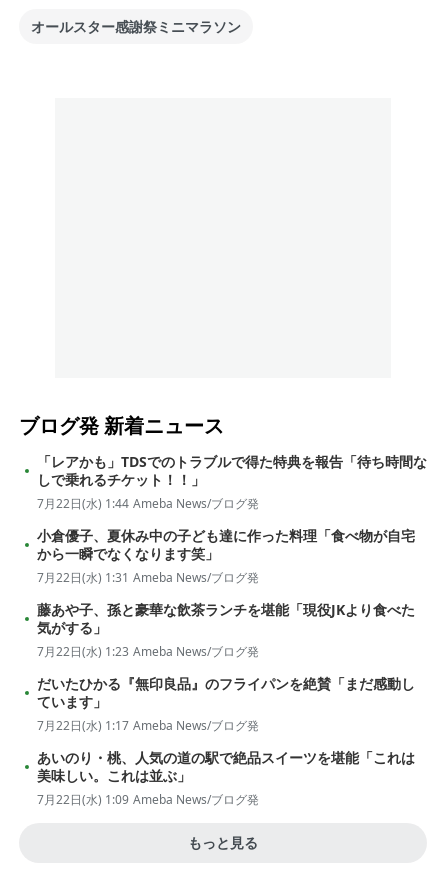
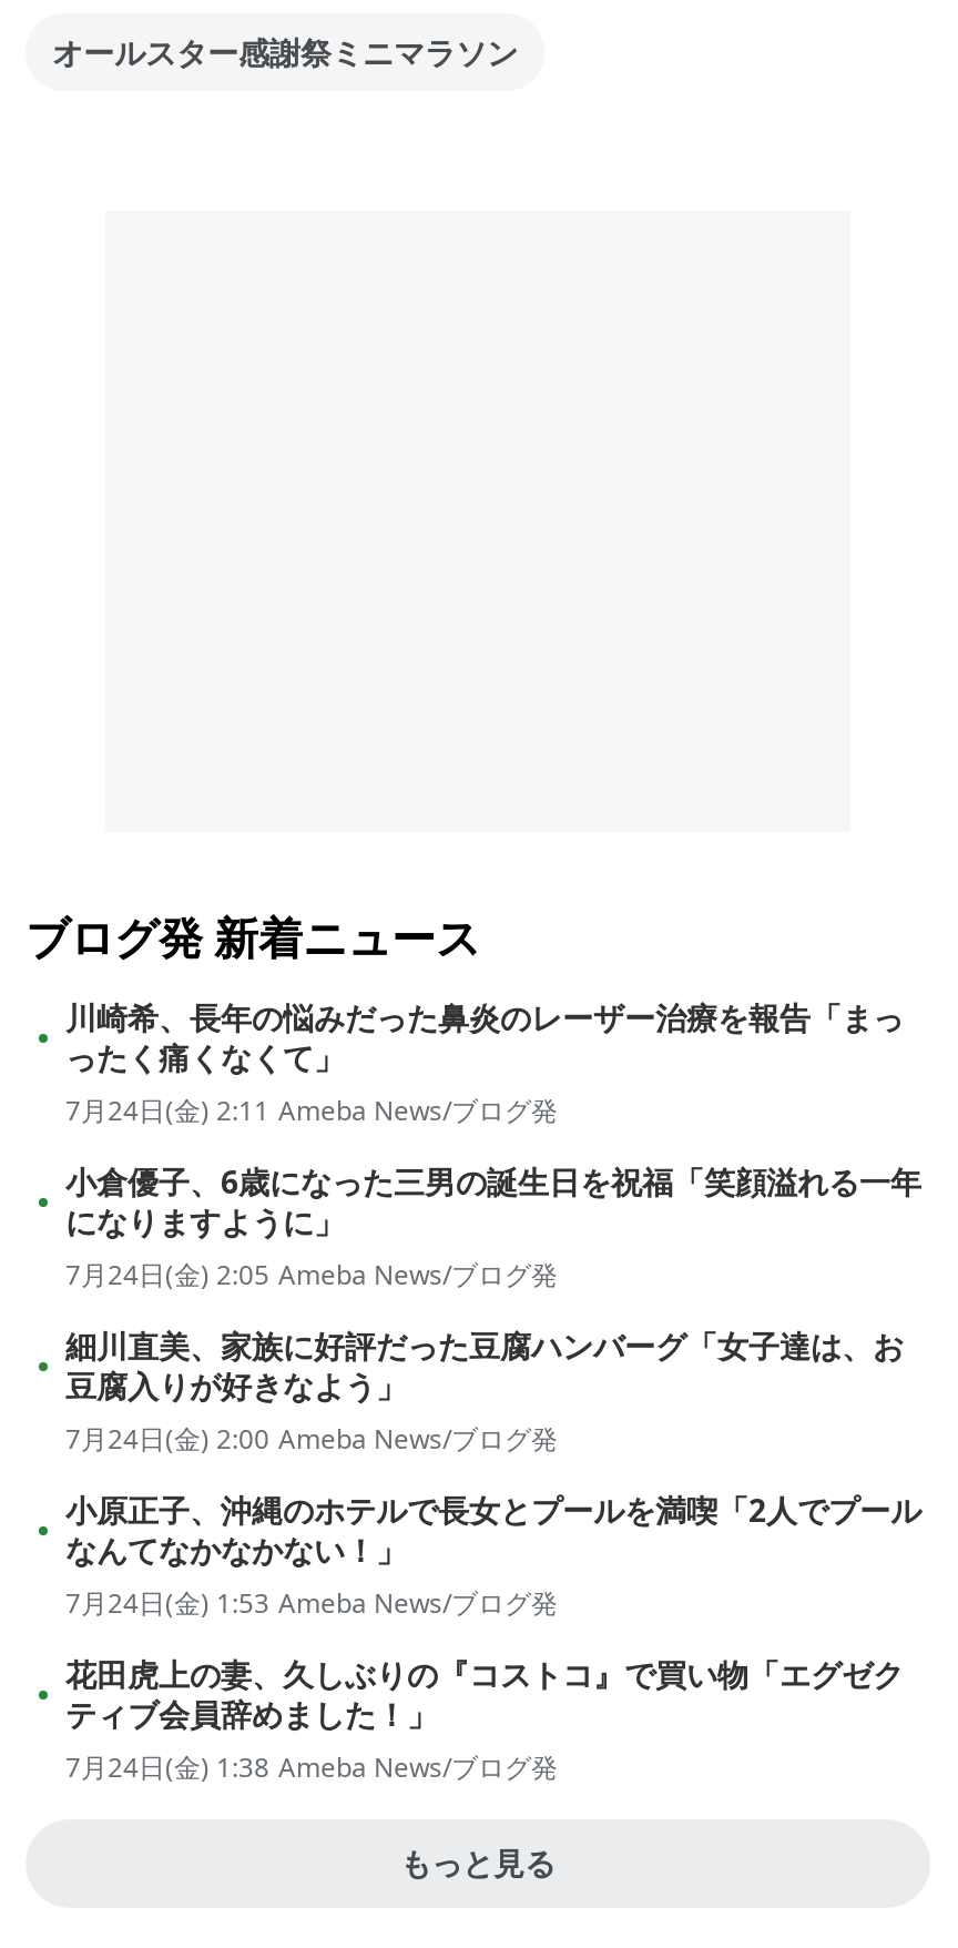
[37,452,427,512] 「レアかも」TDSでのトラブルで得た特典を報告「待ち時間な | しで乗れるチケット！！」 | 7月22日(水) 1:44 Ameba News/ブログ発 -> [65,996,904,1130] 川崎希、長年の悩みだった鼻炎のレーザー治療を報告「まっ | ったく痛くなくて」 | 7月24日(金) 2:11 Ameba News/ブログ発
[37,526,415,586] 小倉優子、夏休み中の子ども達に作った料理「食べ物が自宅 | から一瞬でなくなります笑」 | 7月22日(水) 1:31 Ameba News/ブログ発 -> [65,1161,921,1294] 小倉優子、6歳になった三男の誕生日を祝福「笑顔溢れる一年 | になりますように」 | 7月24日(金) 2:05 Ameba News/ブログ発
[37,600,415,660] 藤あや子、孫と豪華な飲茶ランチを堪能「現役JKより食べた | 気がする」 | 7月22日(水) 1:23 Ameba News/ブログ発 -> [65,1325,904,1458] 細川直美、家族に好評だった豆腐ハンバーグ「女子達は、お | 豆腐入りが好きなよう」 | 7月24日(金) 2:00 Ameba News/ブログ発
[37,674,415,734] だいたひかる『無印良品』のフライパンを絶賛「まだ感動し | ています」 | 7月22日(水) 1:17 Ameba News/ブログ発 -> [65,1489,921,1622] 小原正子、沖縄のホテルで長女とプールを満喫「2人でプール | なんてなかなかない！」 | 7月24日(金) 1:53 Ameba News/ブログ発
[37,748,415,808] あいのり・桃、人気の道の駅で絶品スイーツを堪能「これは | 美味しい。これは並ぶ」 | 7月22日(水) 1:09 Ameba News/ブログ発 -> [65,1653,904,1786] 花田虎上の妻、久しぶりの『コストコ』で買い物「エグゼク | ティブ会員辞めました！」 | 7月24日(金) 1:38 Ameba News/ブログ発

